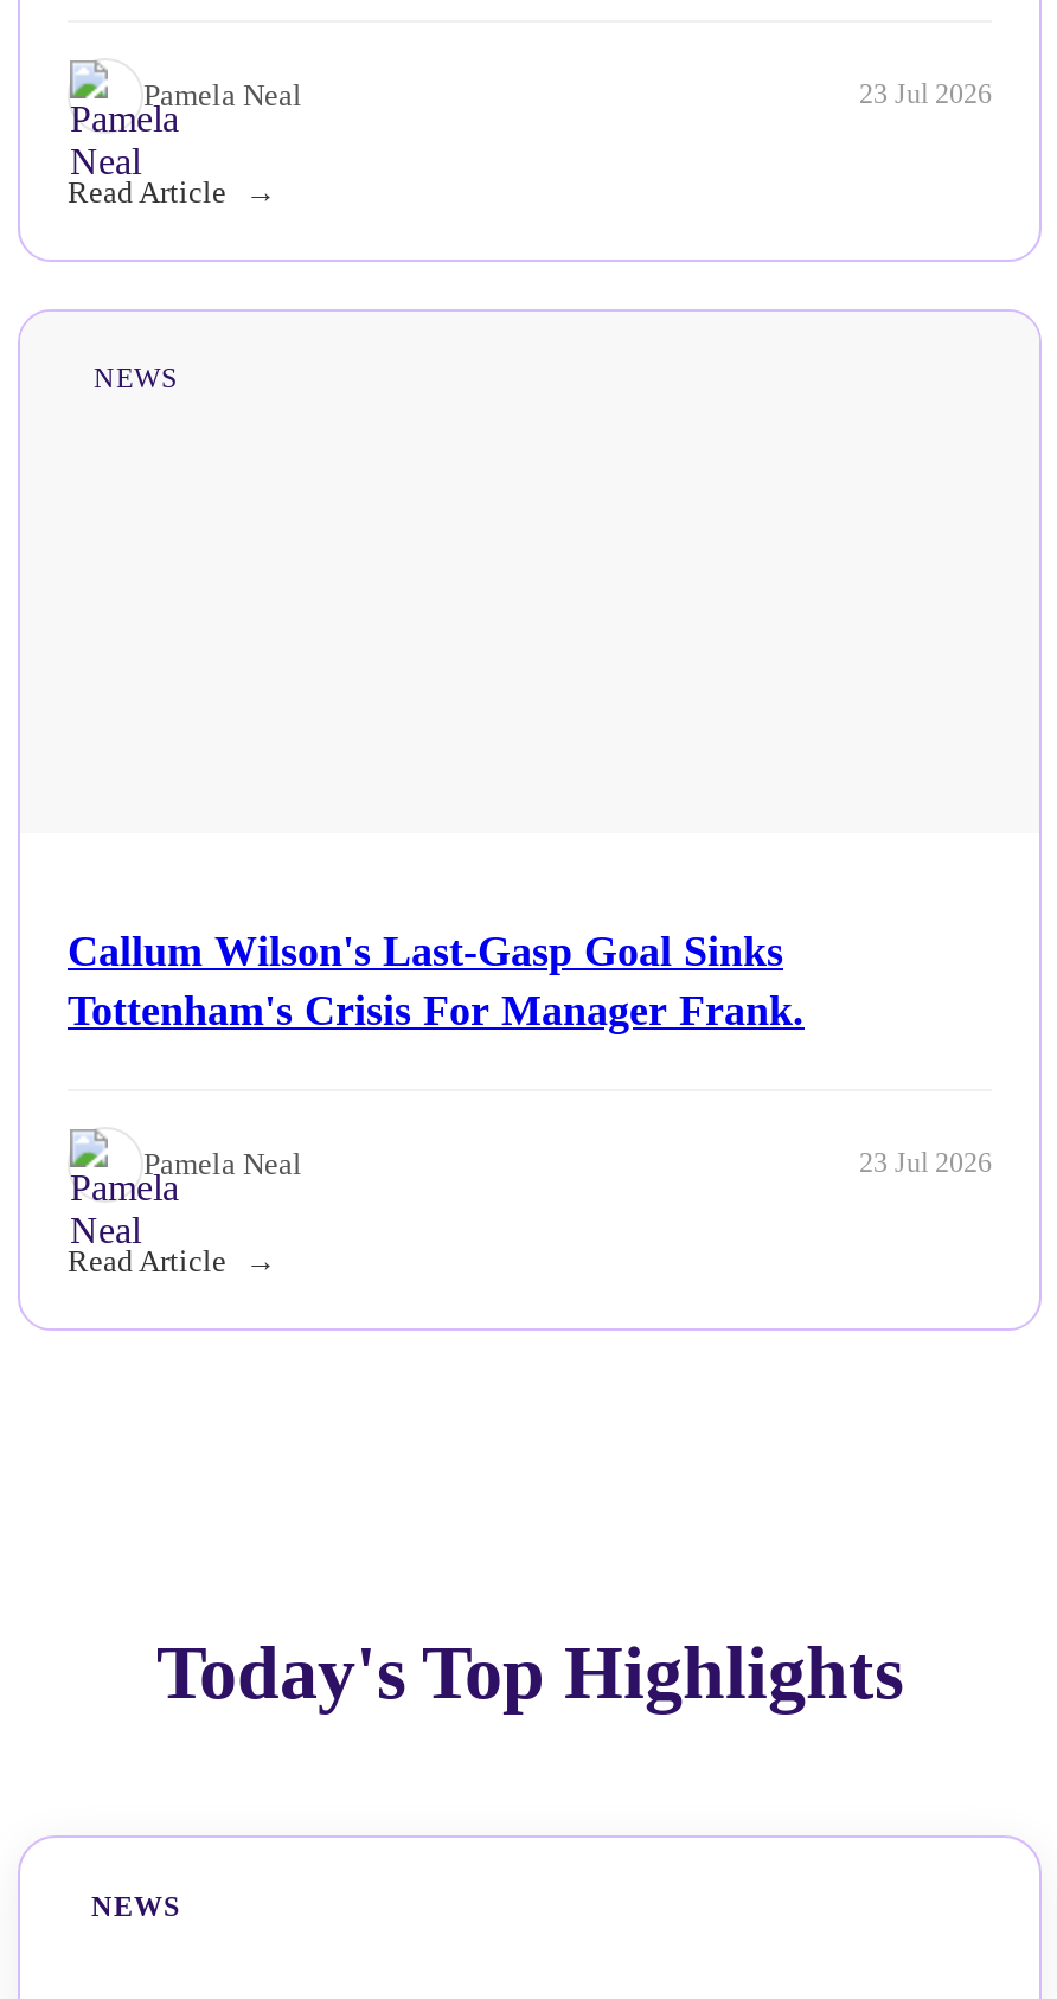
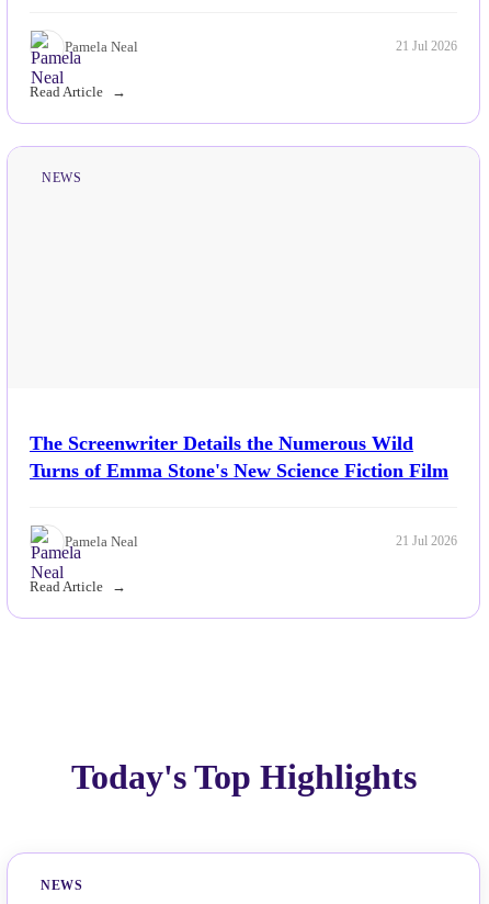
[859,77,992,110] 23 Jul 2026 -> [396,39,457,54] 21 Jul 2026
[68,927,805,1034] Callum Wilson's Last-Gasp Goal Sinks | Tottenham's Crisis For Manager Frank. -> [30,432,448,481] The Screenwriter Details the Numerous Wild | Turns of Emma Stone's New Science Fiction Film
[859,1146,992,1179] 23 Jul 2026 -> [396,533,457,549] 21 Jul 2026

